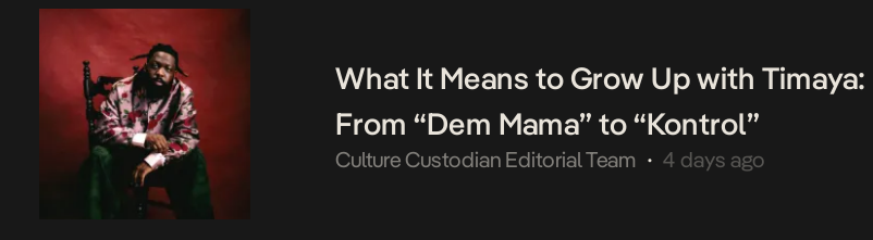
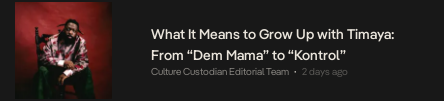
[335,147,765,171] Culture Custodian Editorial Team 4 days ago -> [151,66,347,77] Culture Custodian Editorial Team 2 days ago

